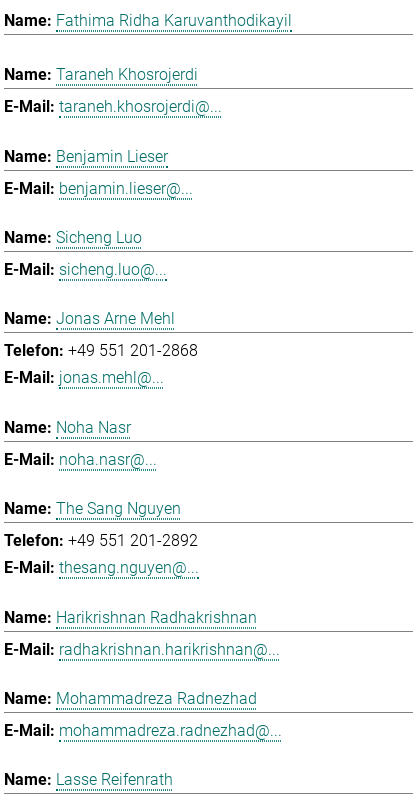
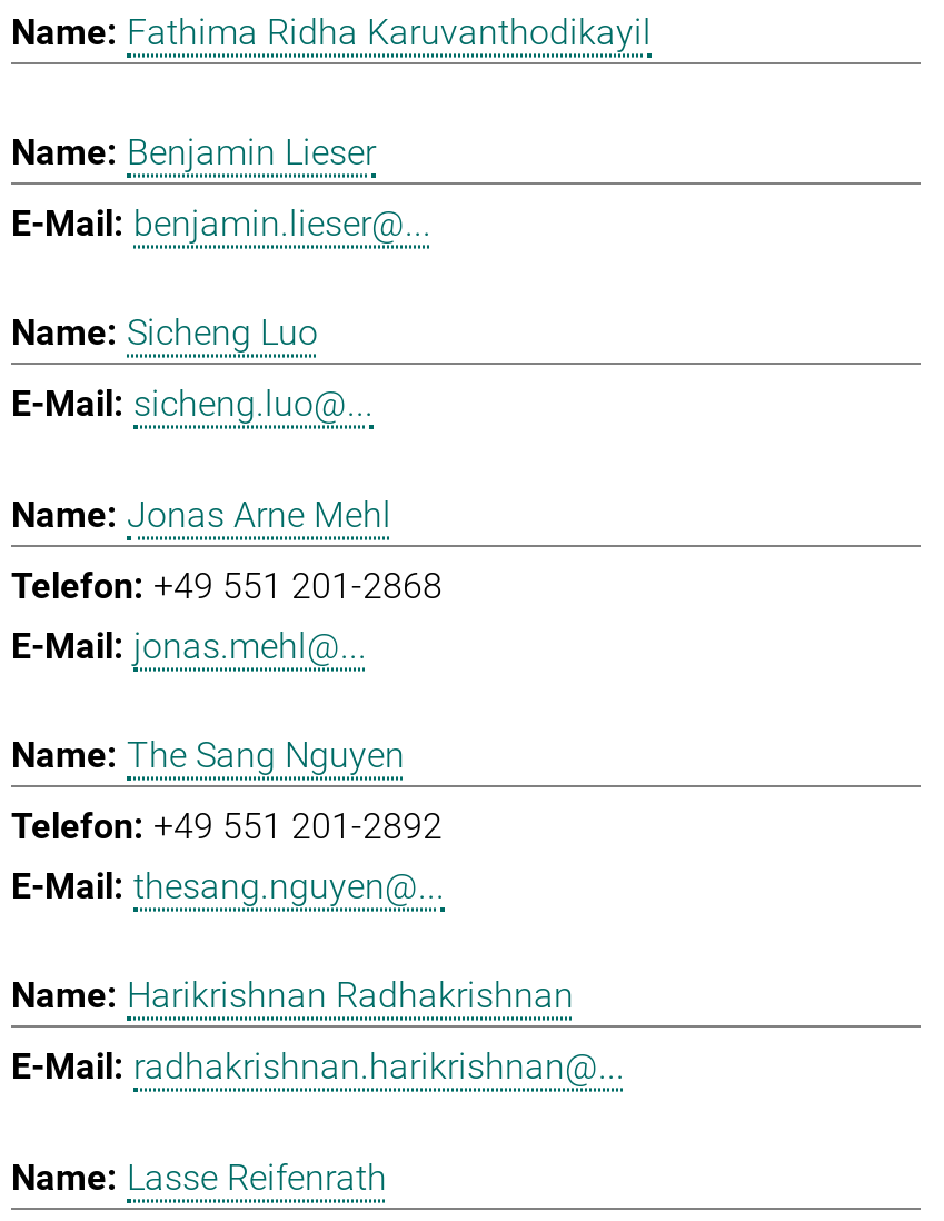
[56,65,222,116] Taraneh Khosrojerdi | taraneh.khosrojerdi@... -> none
[56,418,157,469] Noha Nasr | noha.nasr@... -> none
[56,689,282,740] Mohammadreza Radnezhad | mohammadreza.radnezhad@... -> none

